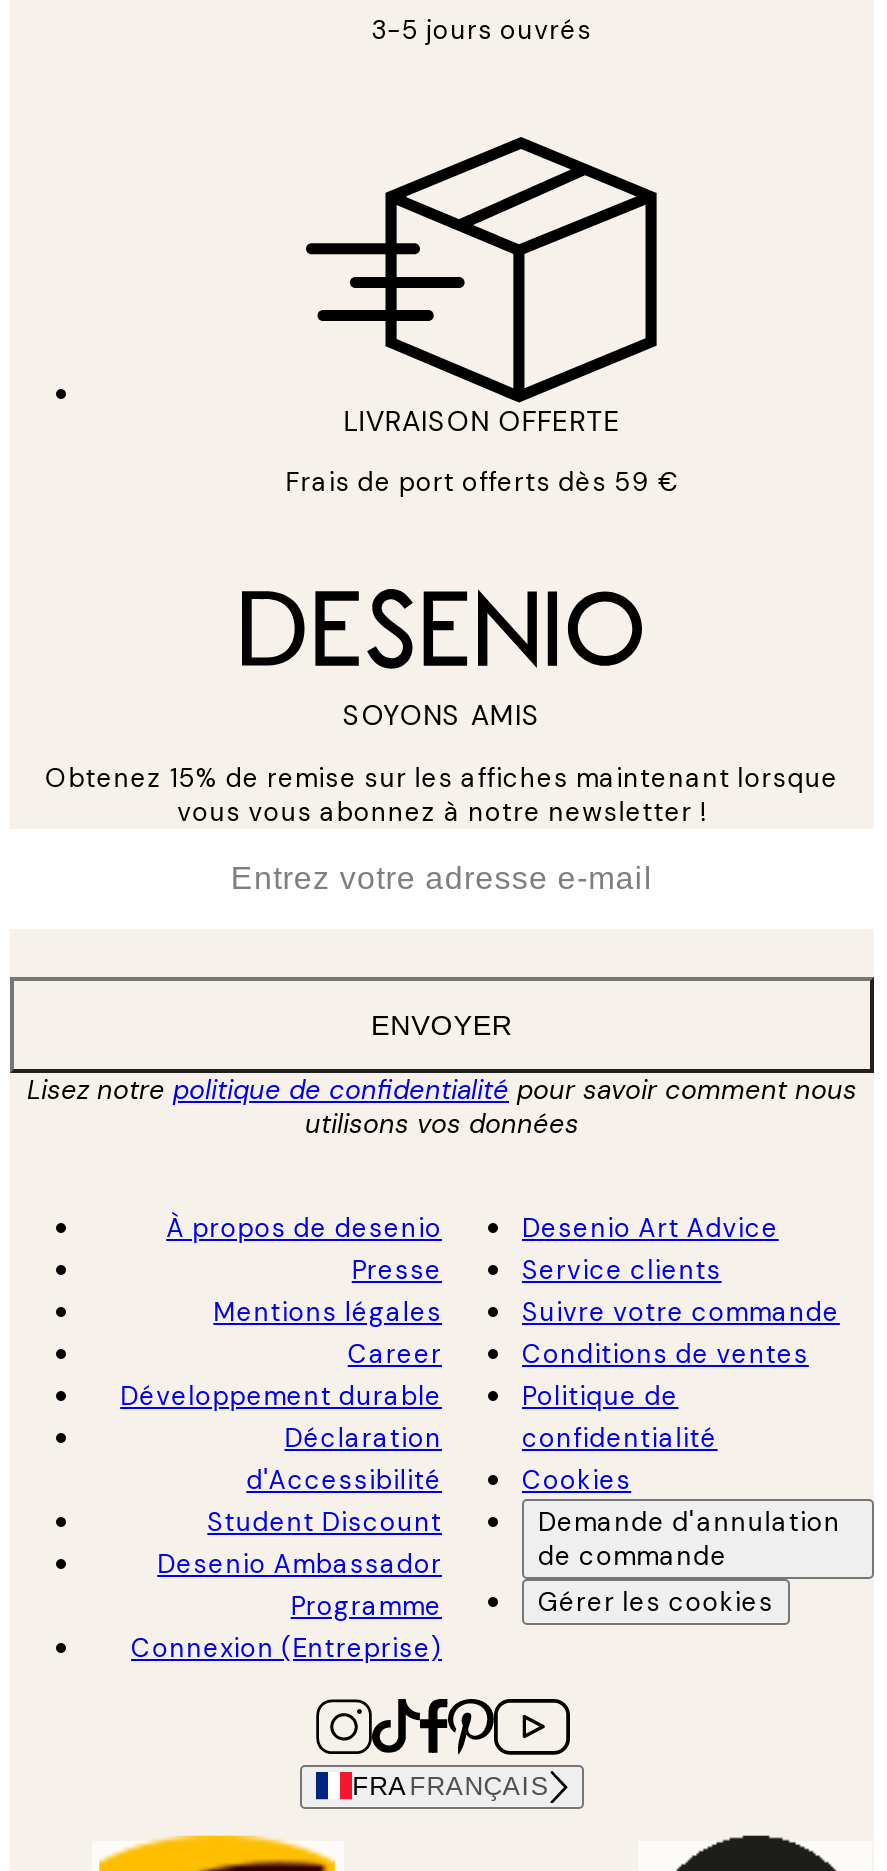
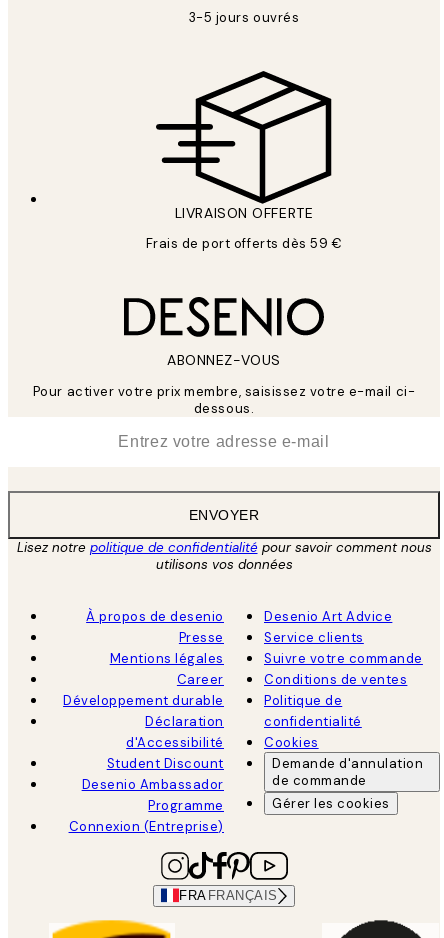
[343,697,541,733] SOYONS AMIS -> [167,351,281,369] ABONNEZ-VOUS
[45,761,839,829] Obtenez 15% de remise sur les affiches maintenant lorsque | vous vous abonnez à notre newsletter ! -> [33,383,415,417] Pour activer votre prix membre, saisissez votre e-mail ci- | dessous.

